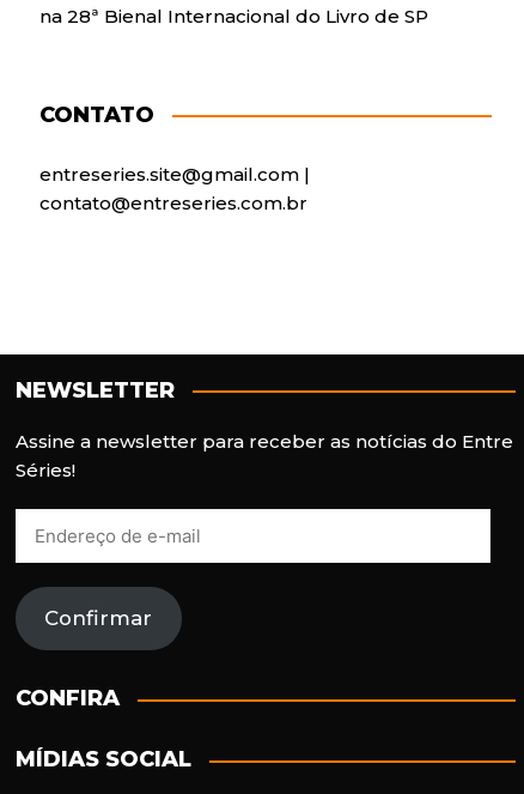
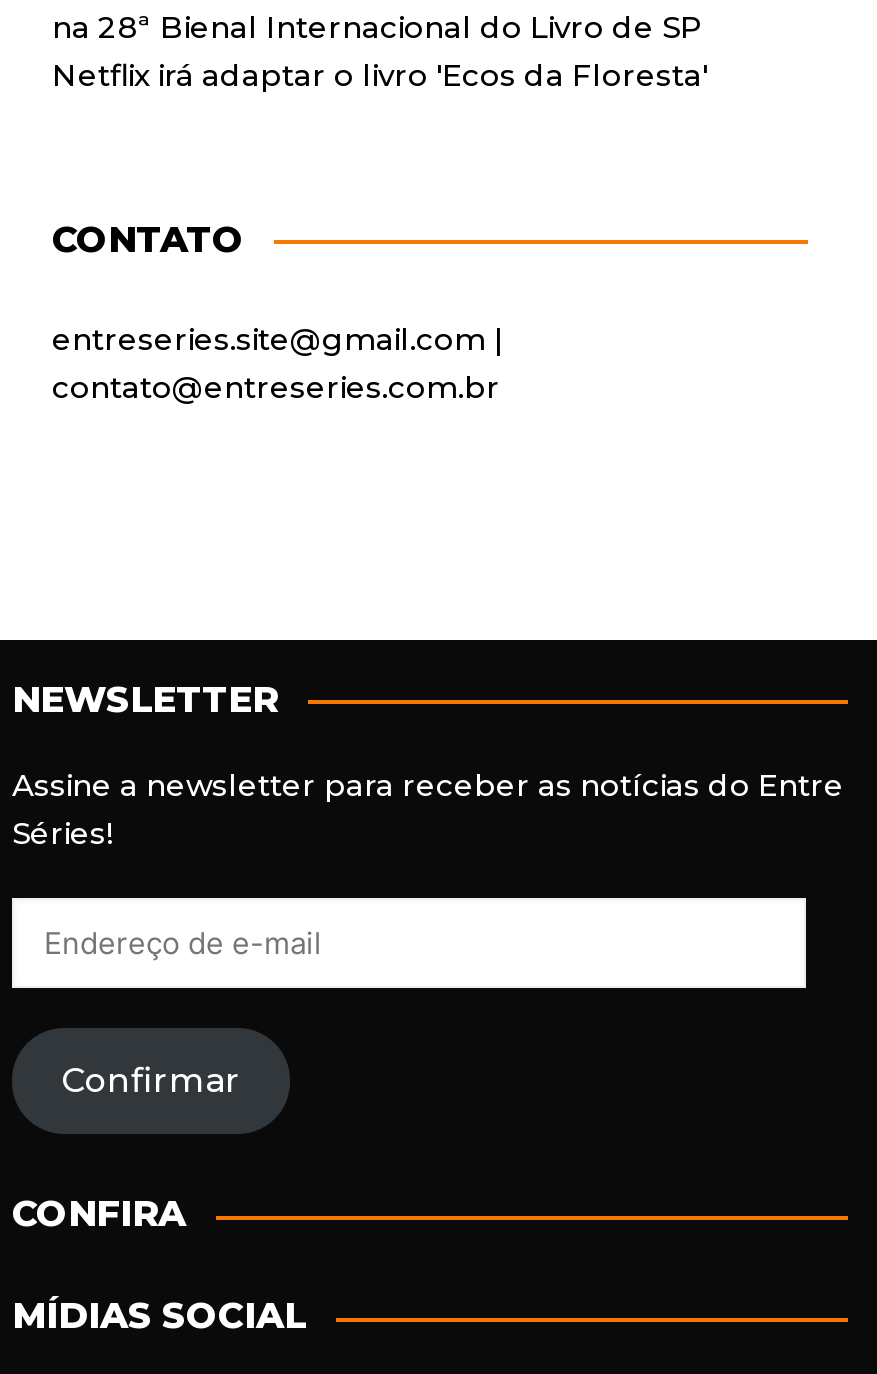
none -> [52,55,708,93] Netflix irá adaptar o livro 'Ecos da Floresta'

